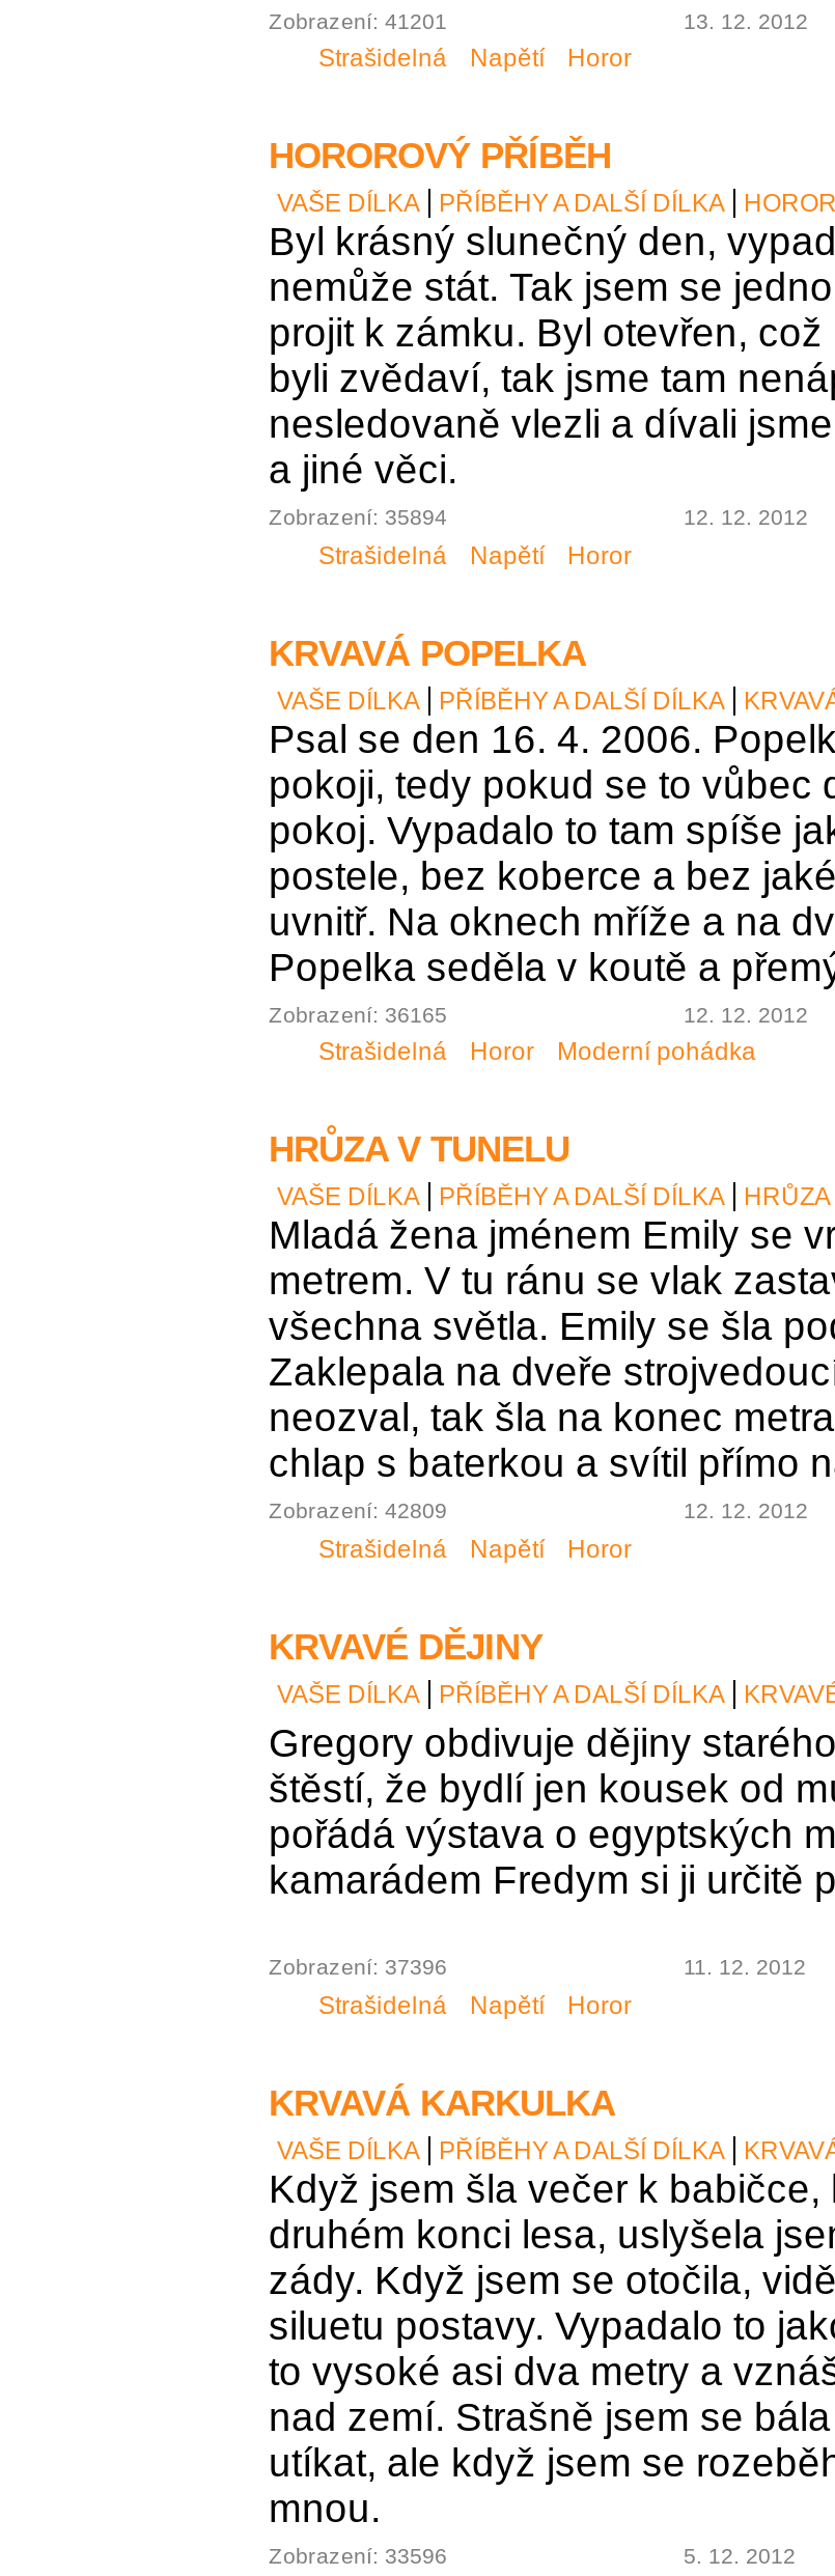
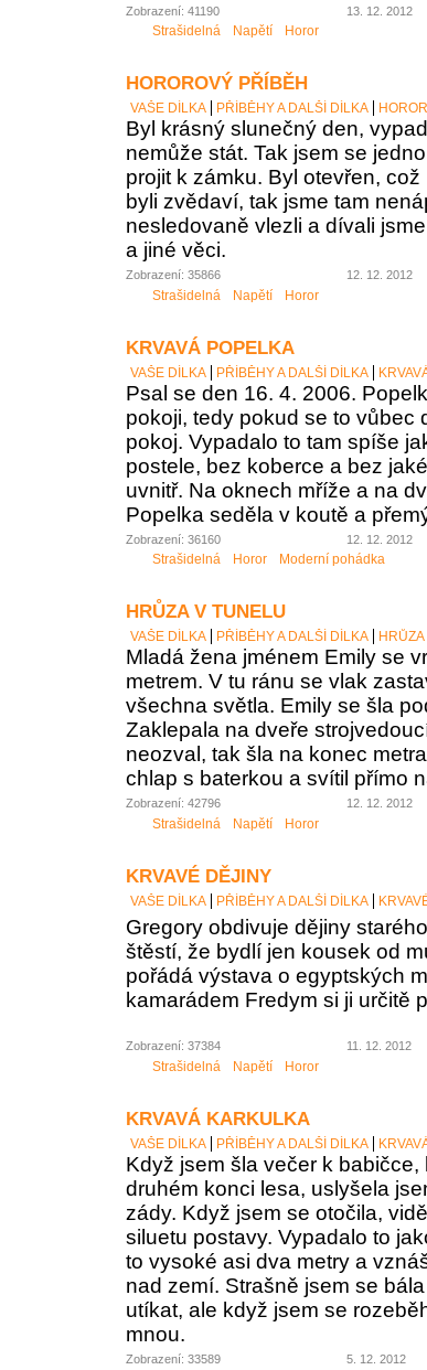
[269,7,447,32] Zobrazení: 41201 -> [126,4,220,17] Zobrazení: 41190
[269,504,447,529] Zobrazení: 35894 -> [126,268,221,282] Zobrazení: 35866
[269,1001,447,1026] Zobrazení: 36165 -> [126,533,221,546] Zobrazení: 36160
[269,1499,447,1523] Zobrazení: 42809 -> [126,797,221,810] Zobrazení: 42796
[269,1954,447,1979] Zobrazení: 37396 -> [126,1039,221,1052] Zobrazení: 37384
[269,2542,447,2567] Zobrazení: 33596 -> [126,1352,221,1365] Zobrazení: 33589

